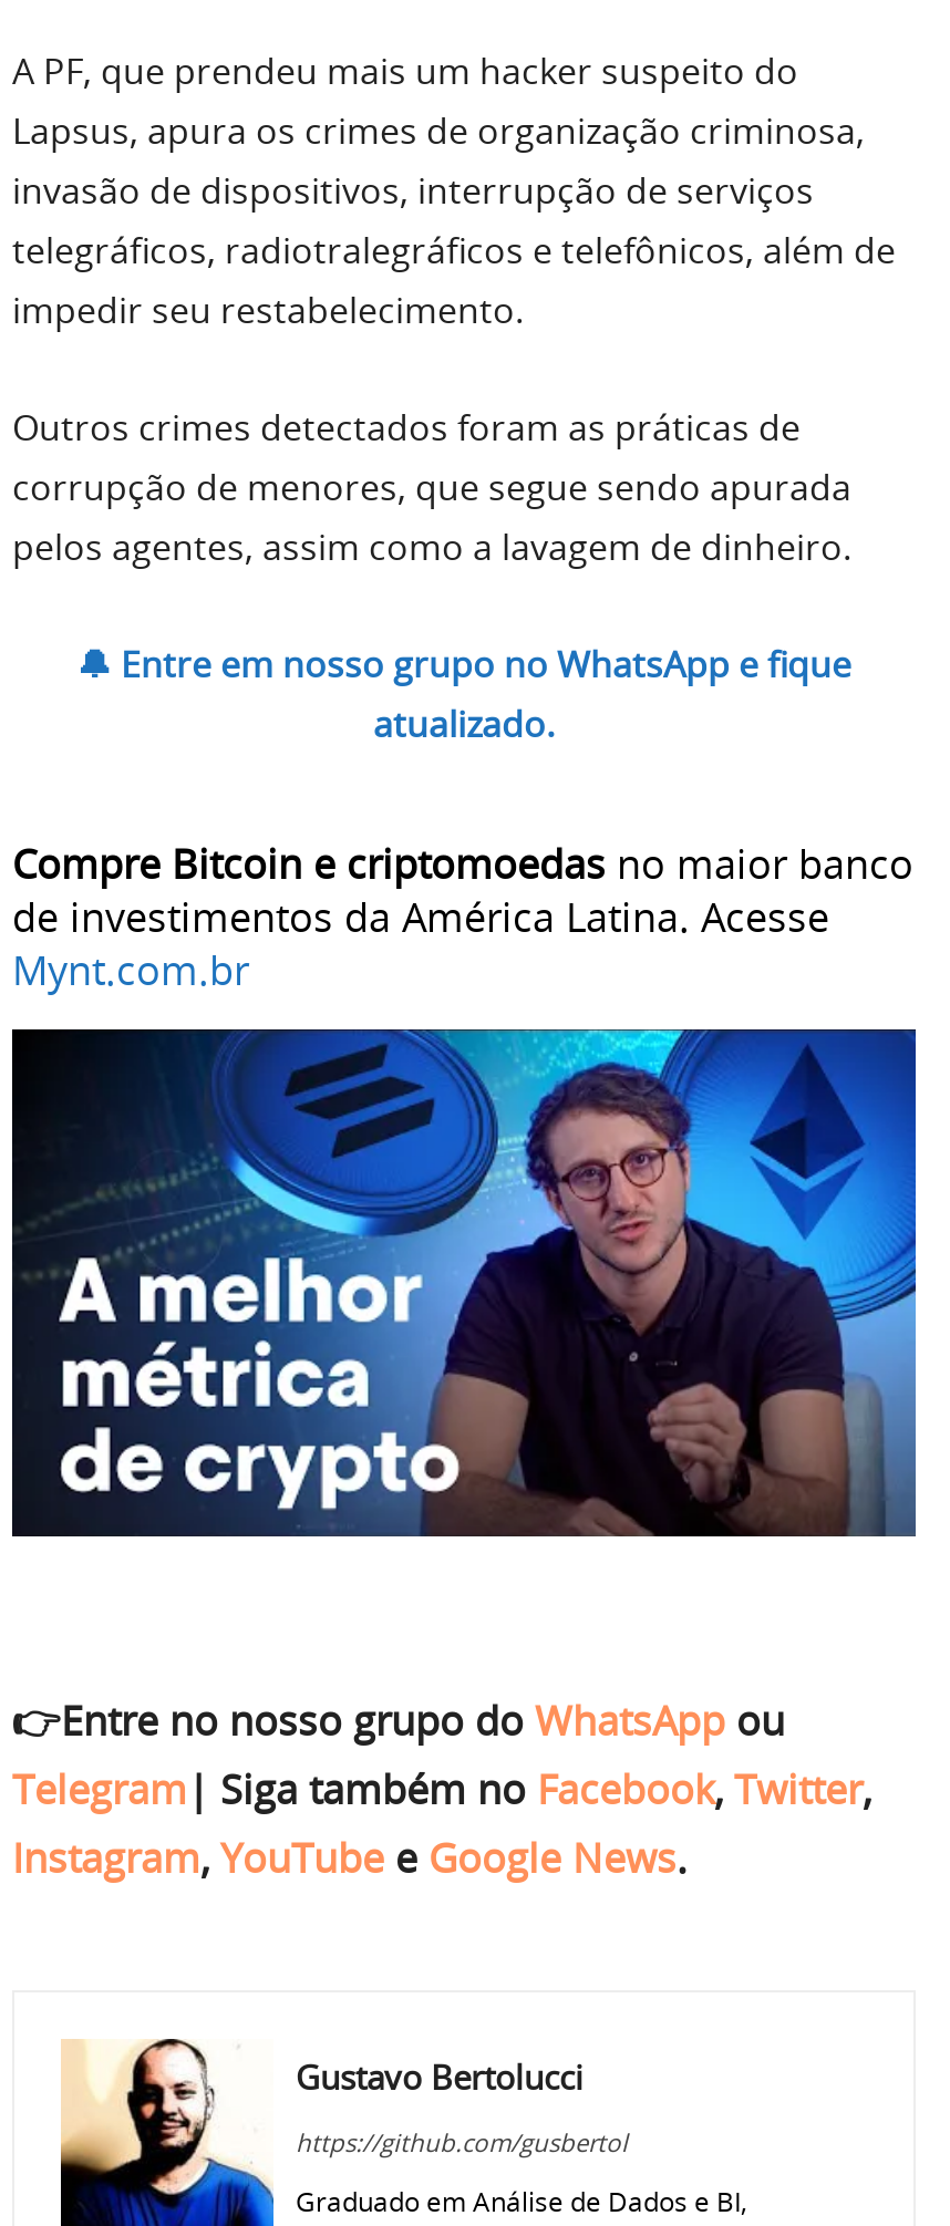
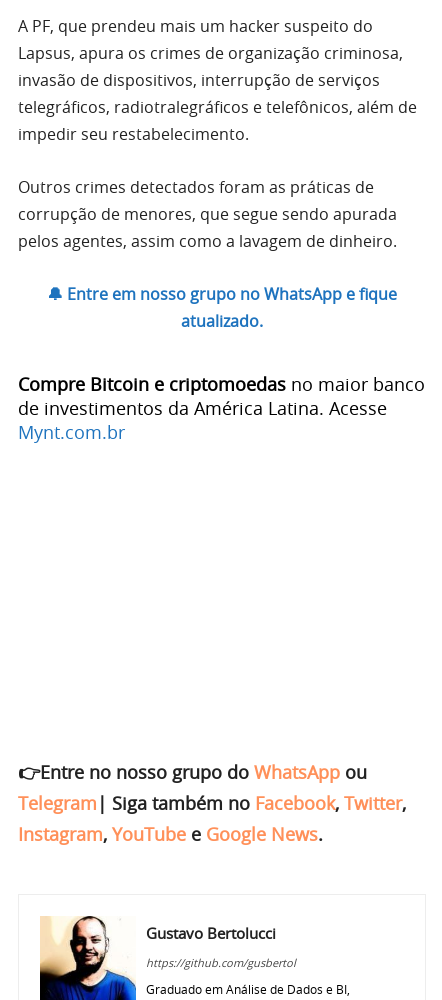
[10,1026,918,1540] [image] -> none

